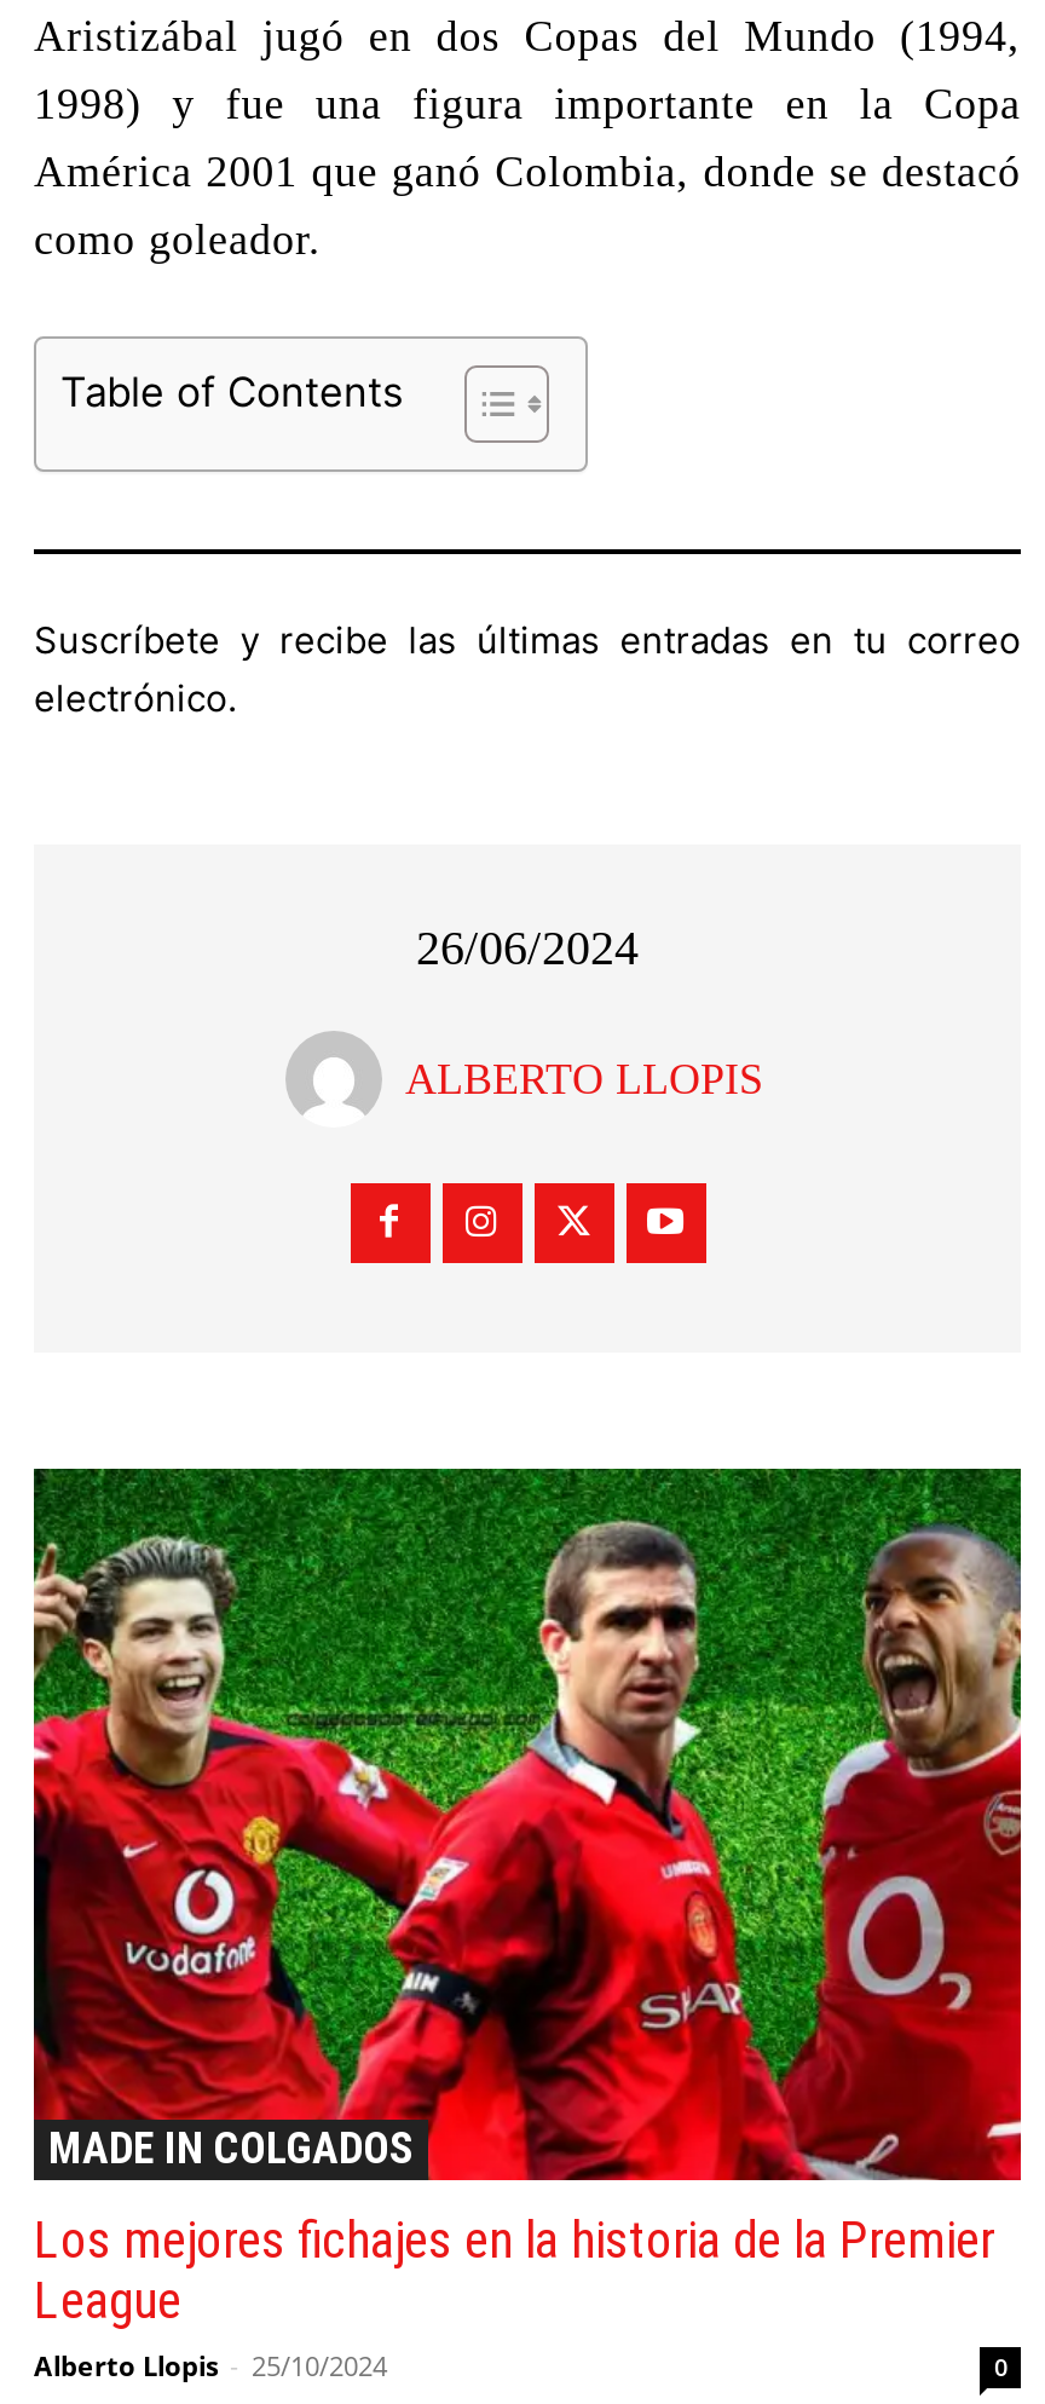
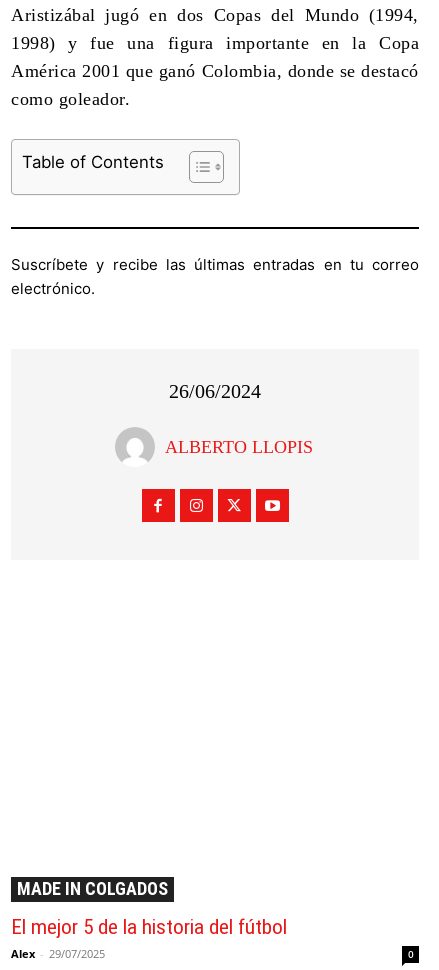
[31,1466,1023,2183] [image] -> none
[34,2211,994,2382] Los mejores fichajes en la historia de la Premier | League | Alberto Llopis - 25/10/2024 -> [11,915,287,961] El mejor 5 de la historia del fútbol | Alex - 29/07/2025

